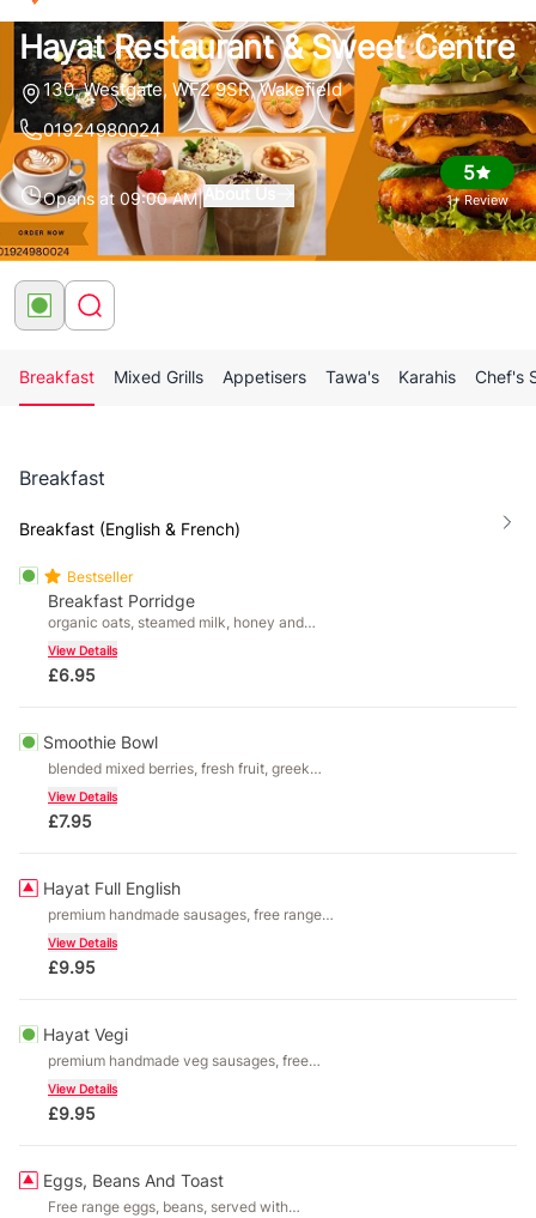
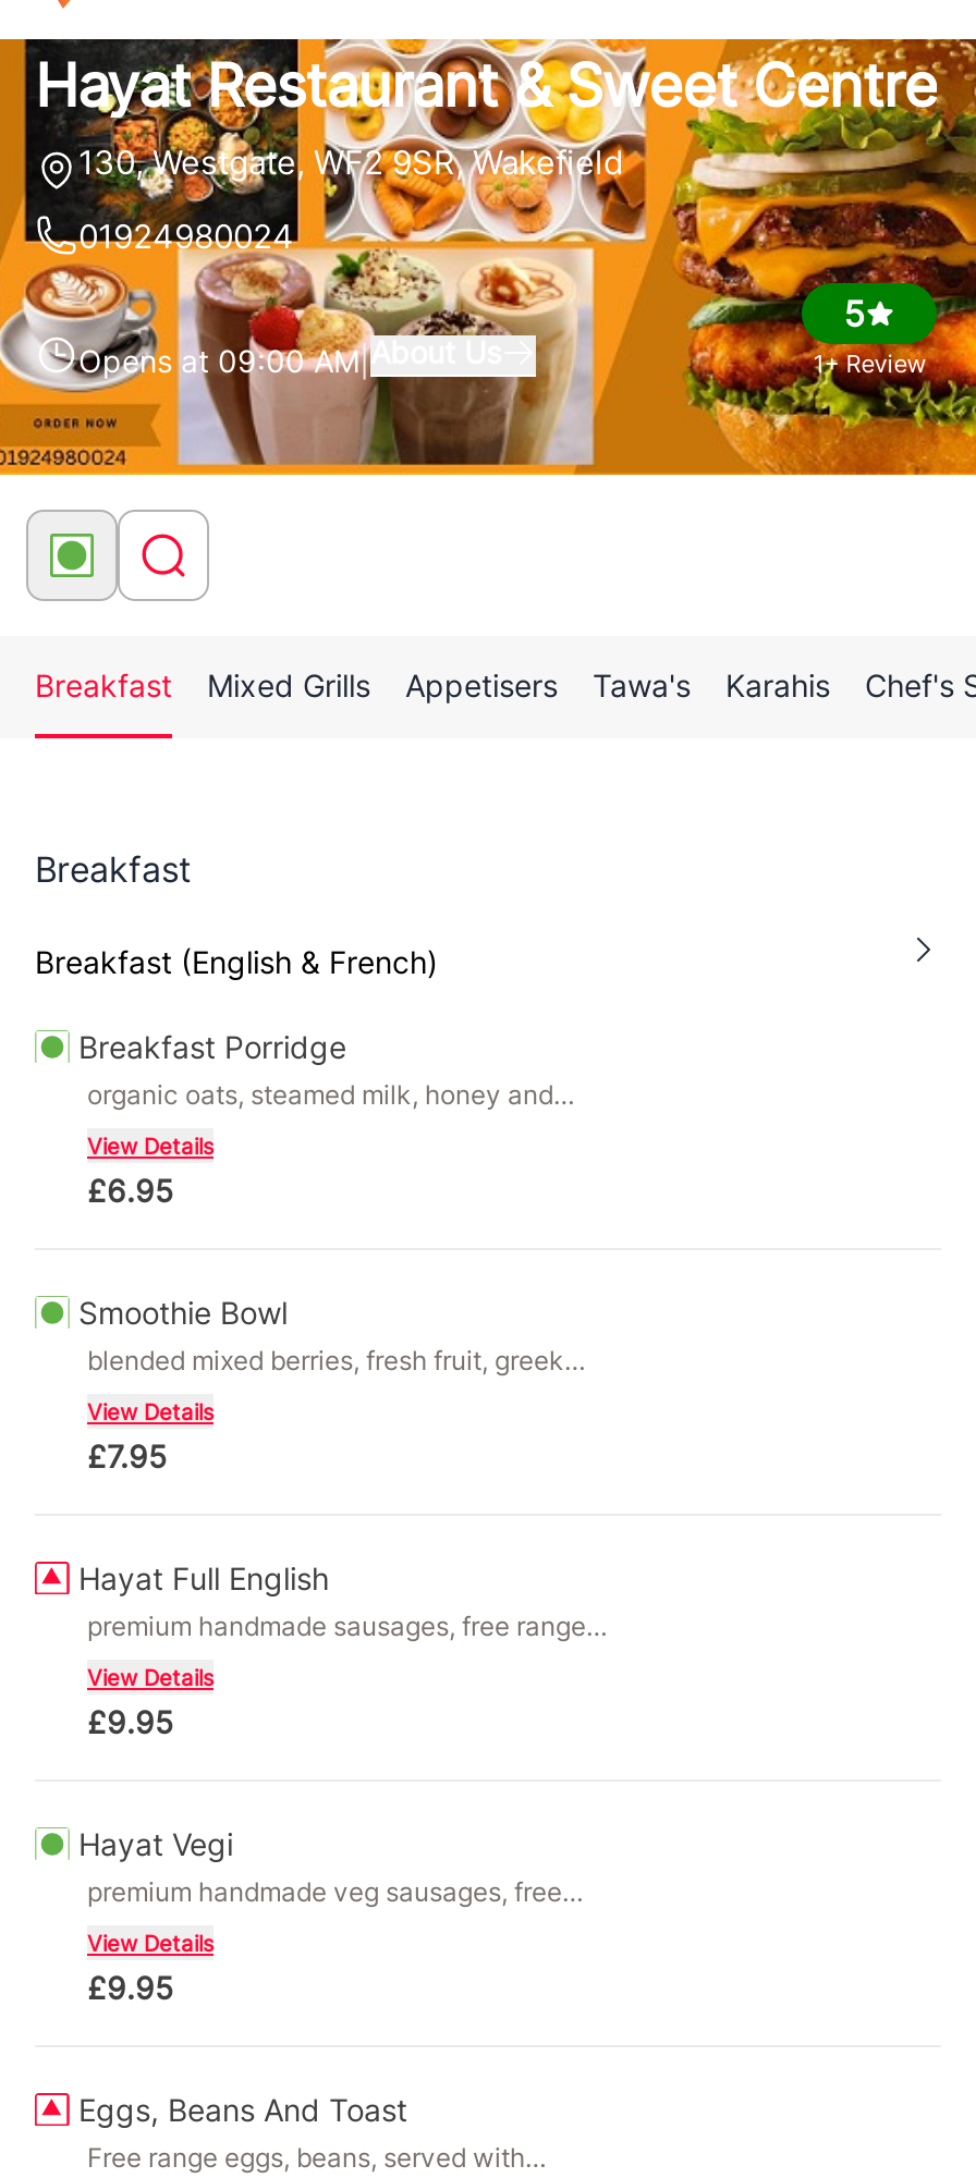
[67,568,133,586] Bestseller -> none

